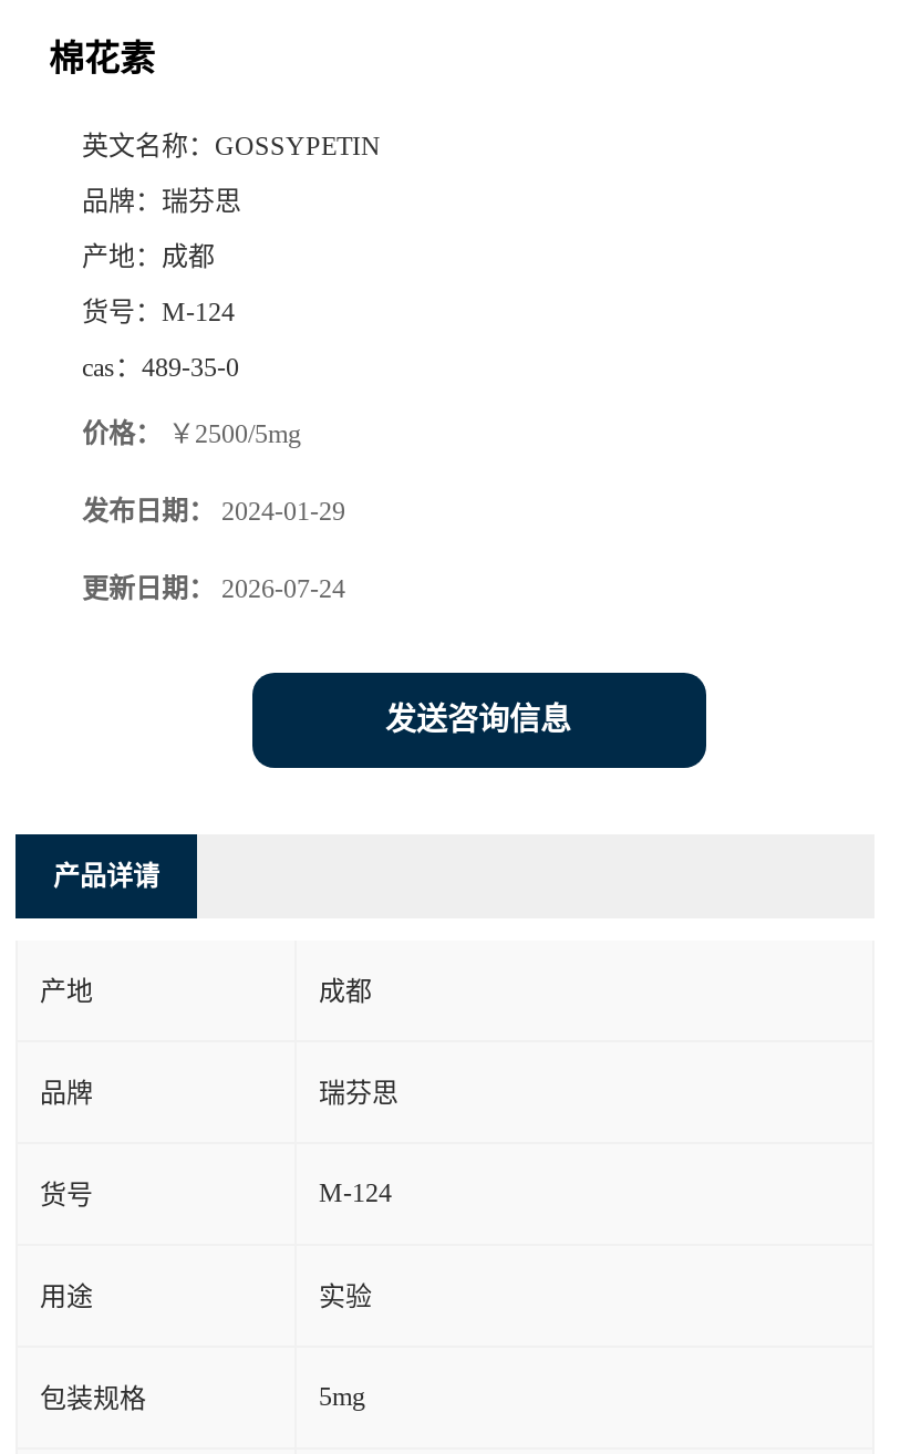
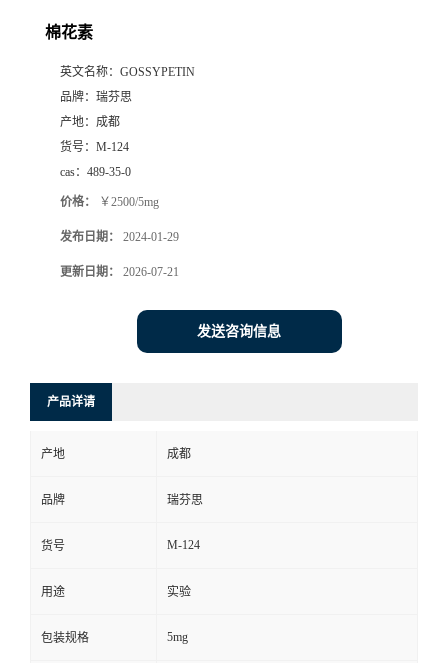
[82,574,345,605] 更新日期：2026-07-24 -> [60,265,179,279] 更新日期：2026-07-21

